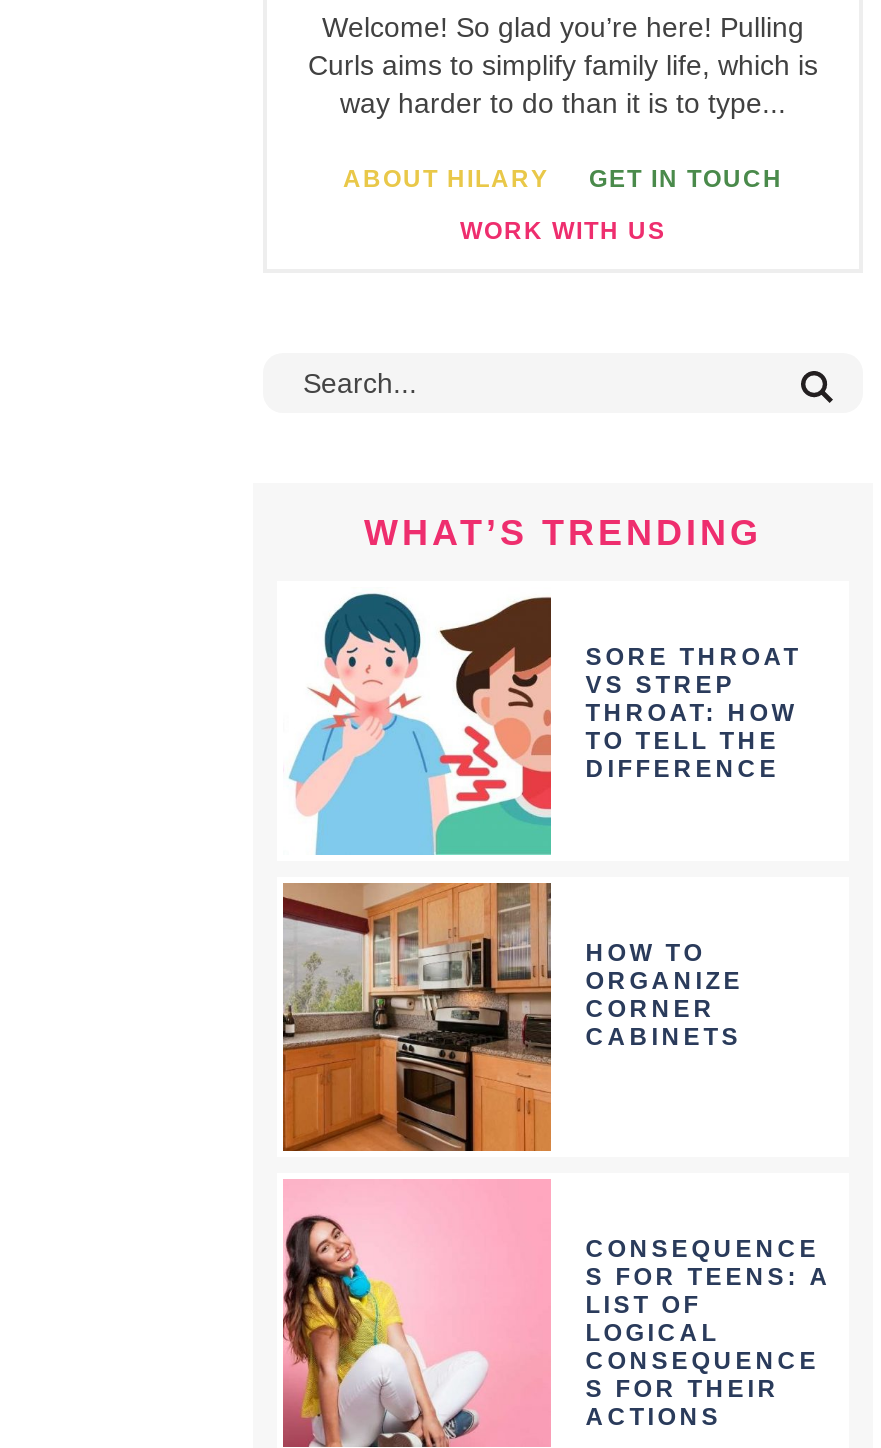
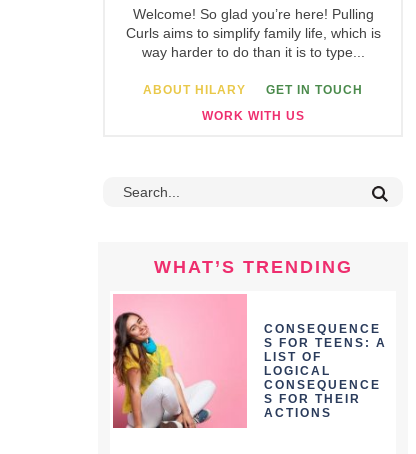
[287,591,801,857] [image] | SORE THROAT | VS STREP | THROAT: HOW | TO TELL THE | DIFFERENCE -> none
[281,881,743,1155] [image] | HOW TO | ORGANIZE | CORNER | CABINETS -> none

